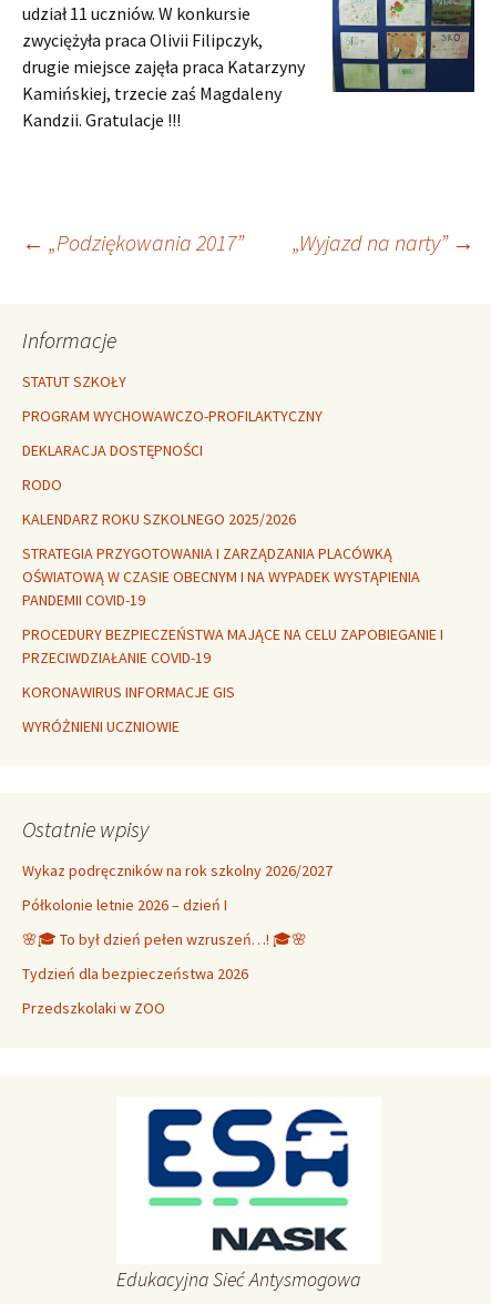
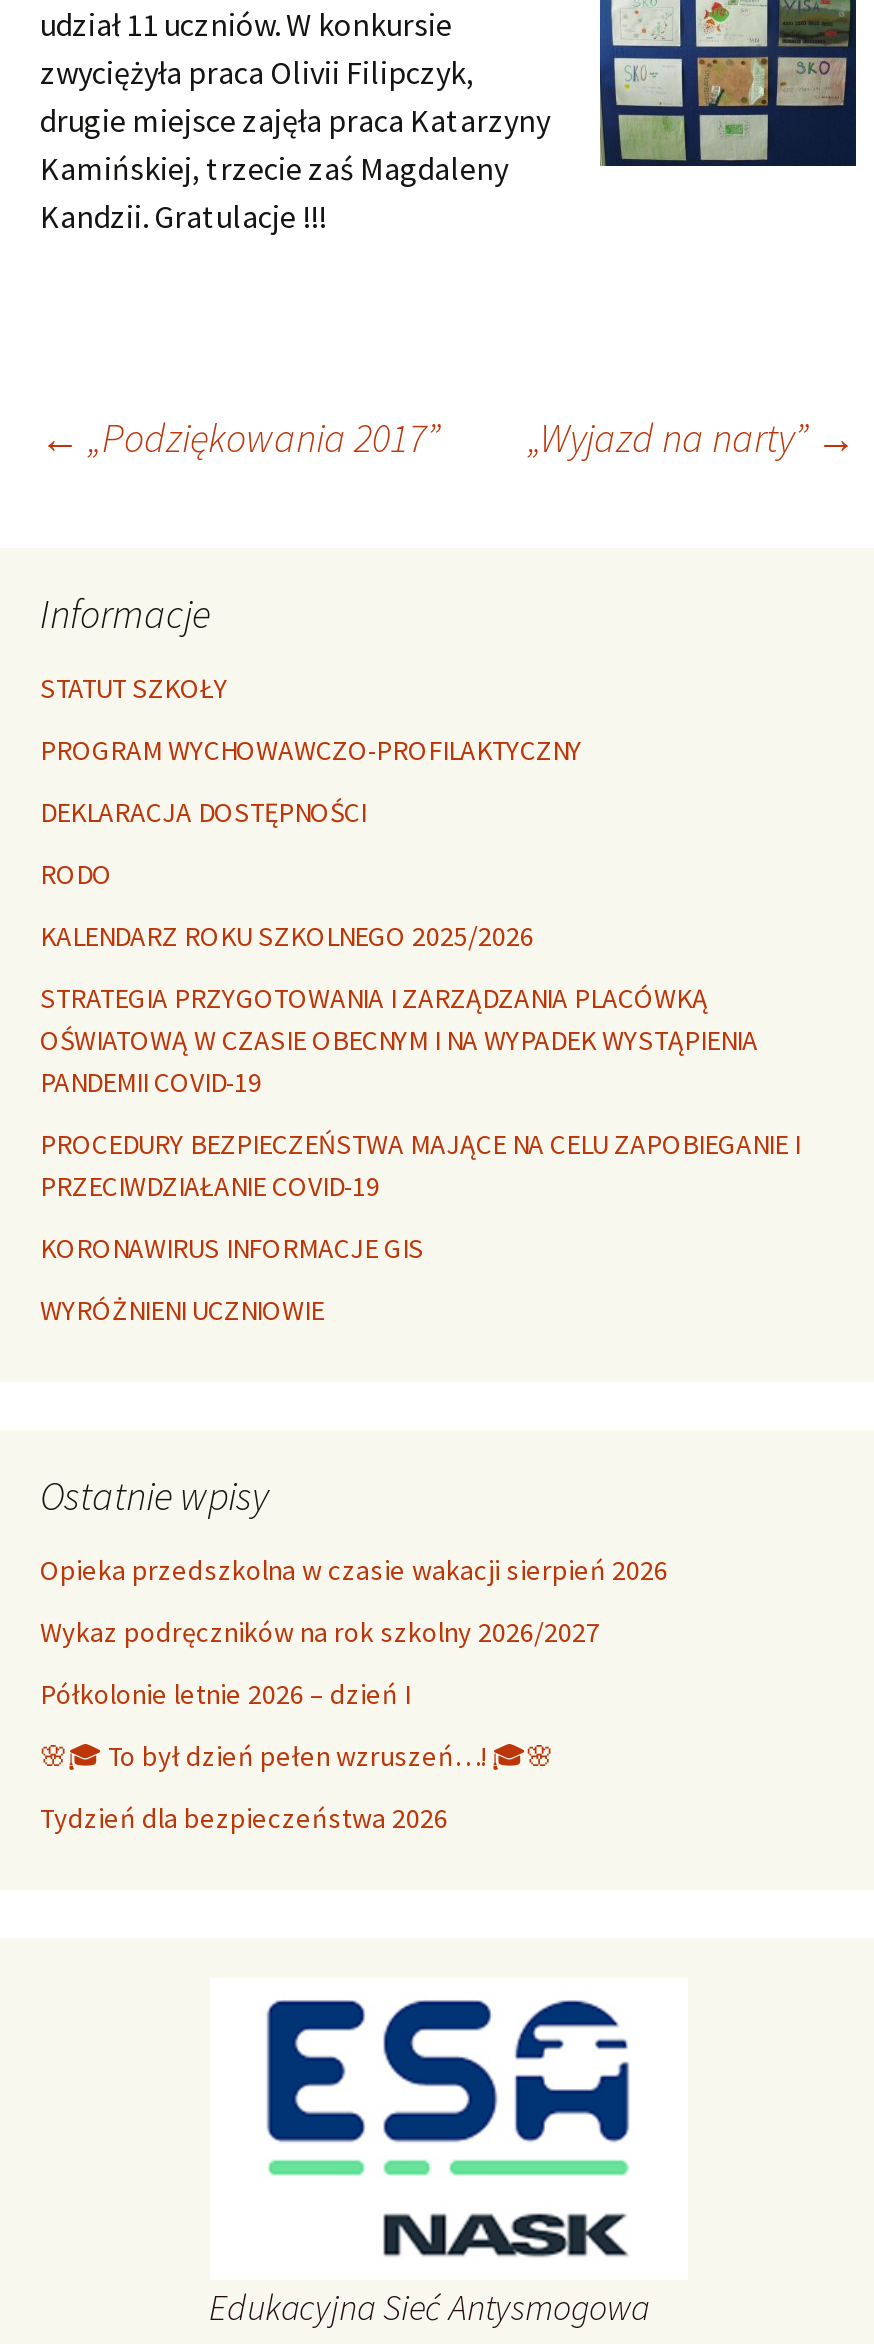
none -> [40,1552,668,1588] Opieka przedszkolna w czasie wakacji sierpień 2026
moved [22,860,333,984] -> [40,1614,600,1836]: Wykaz podręczników na rok szkolny 2026/2027 | Półkolonie letnie 2026 – dzień I | Tydzień dla bezpieczeństwa 2026
[22,998,165,1018] Przedszkolaki w ZOO -> none

